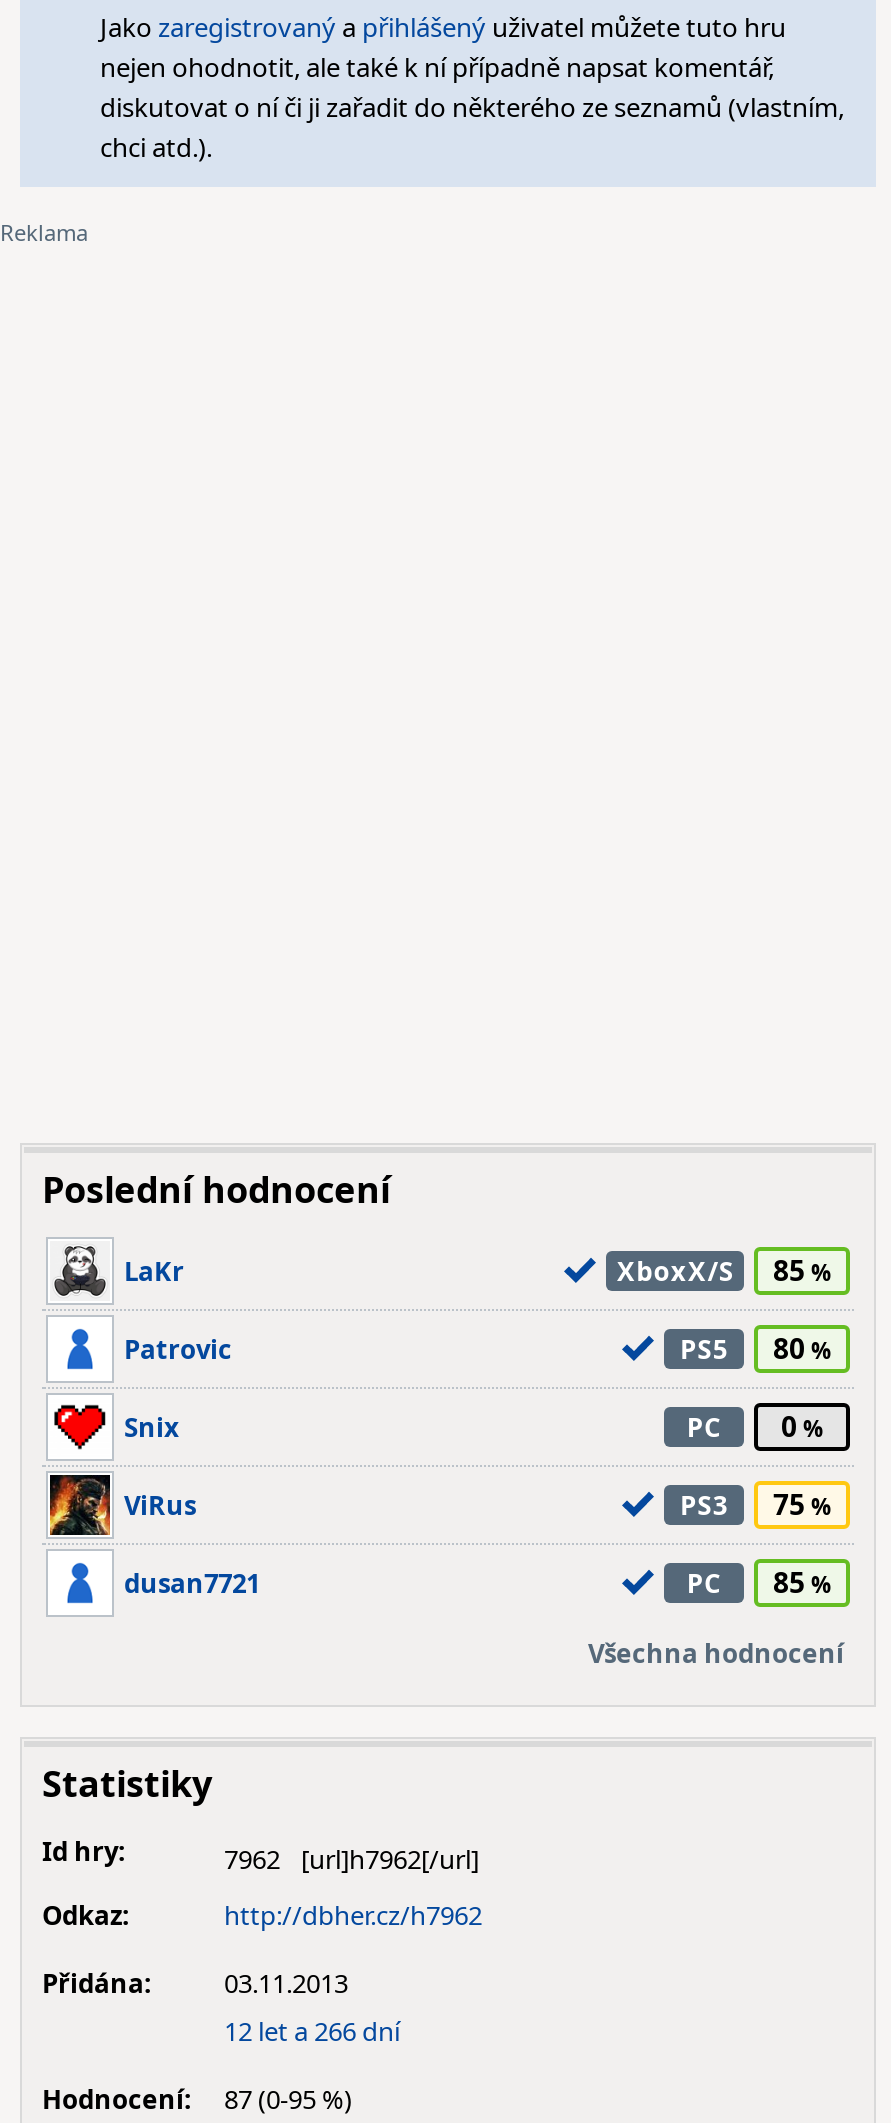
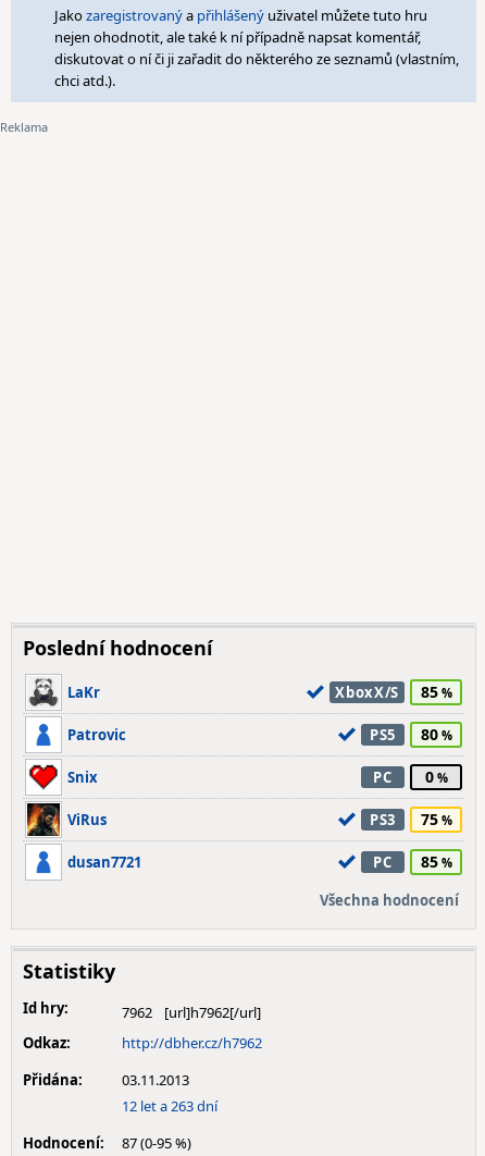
[224,2013,400,2049] 12 let a 266 dní -> [122,1096,217,1116] 12 let a 263 dní

